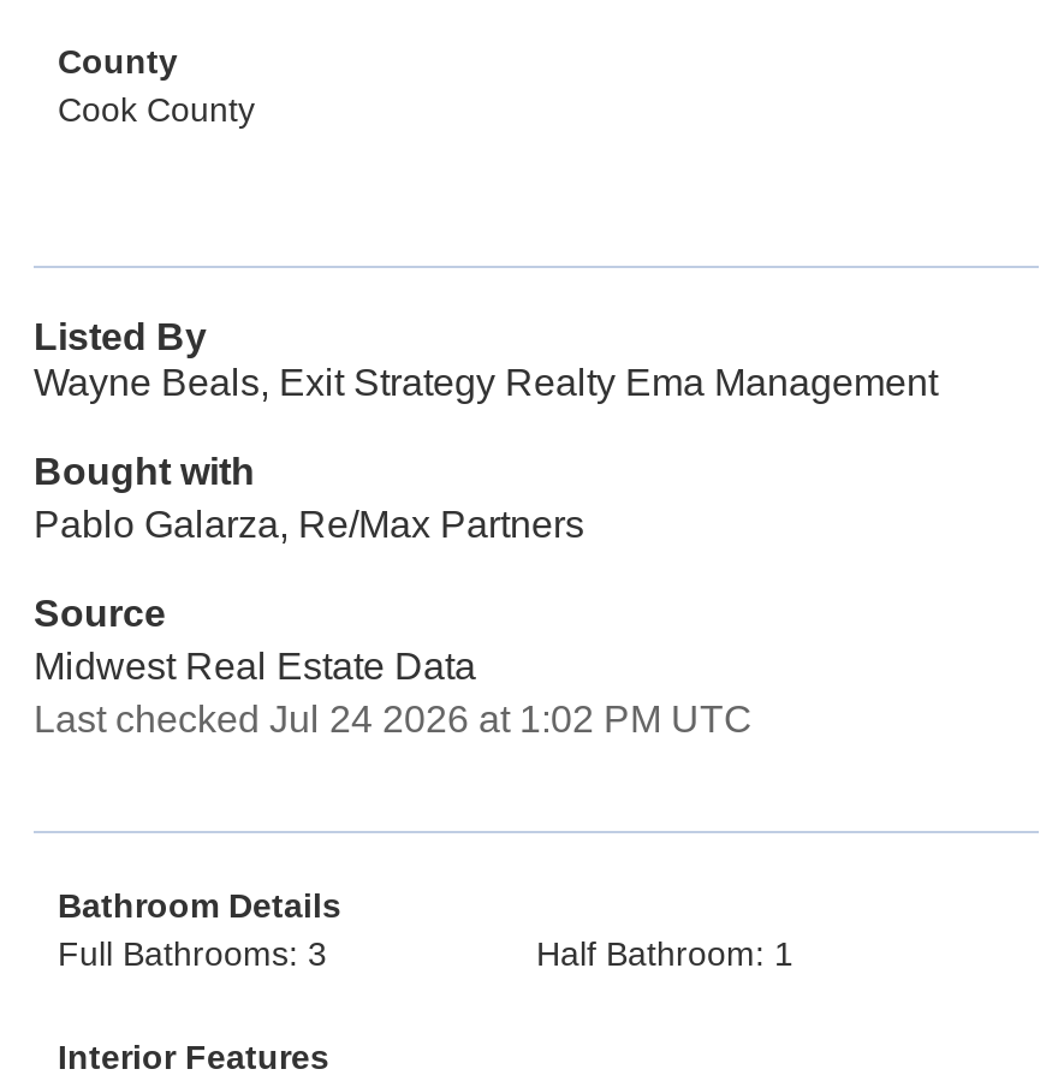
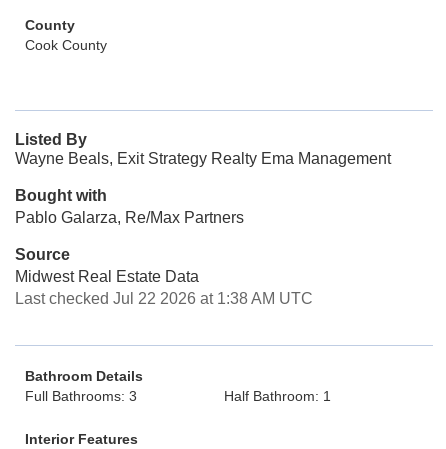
[34,699,753,740] Last checked Jul 24 2026 at 1:02 PM UTC -> [15,290,313,307] Last checked Jul 22 2026 at 1:38 AM UTC

